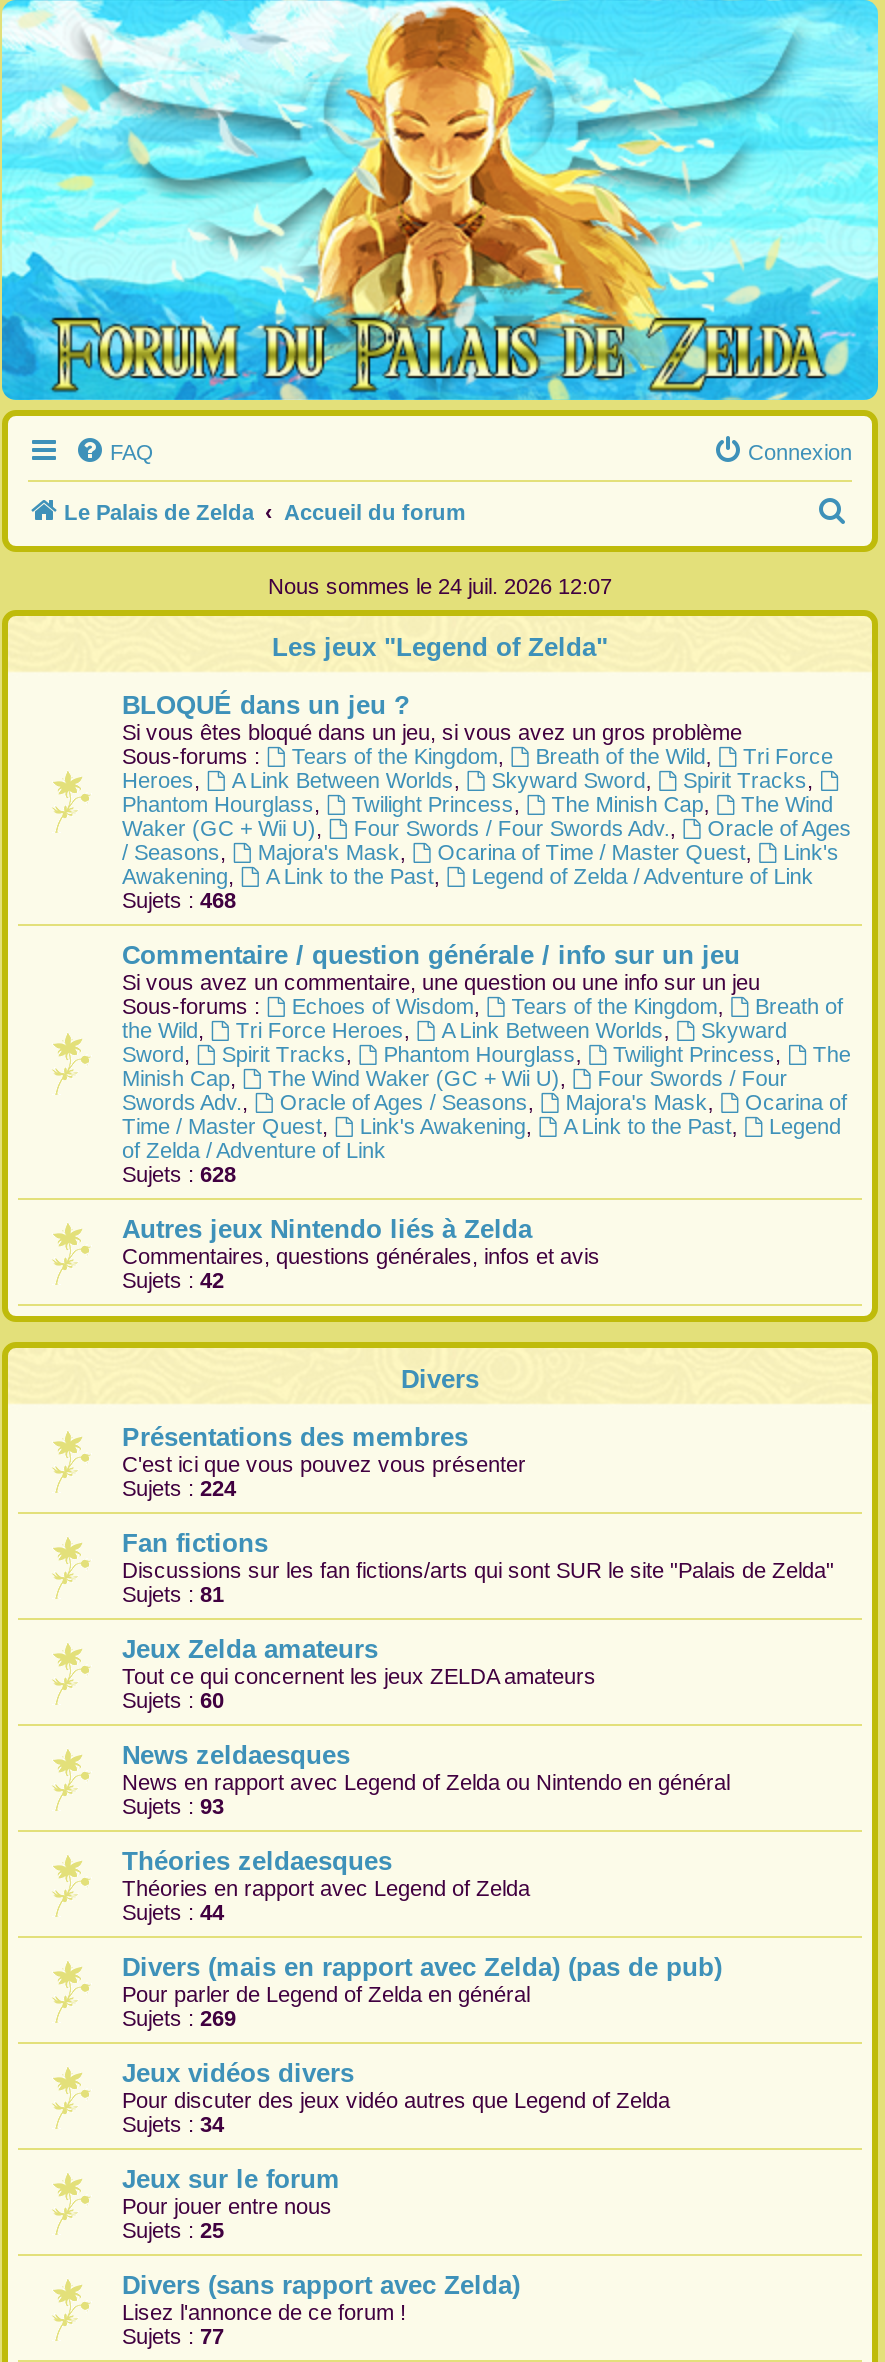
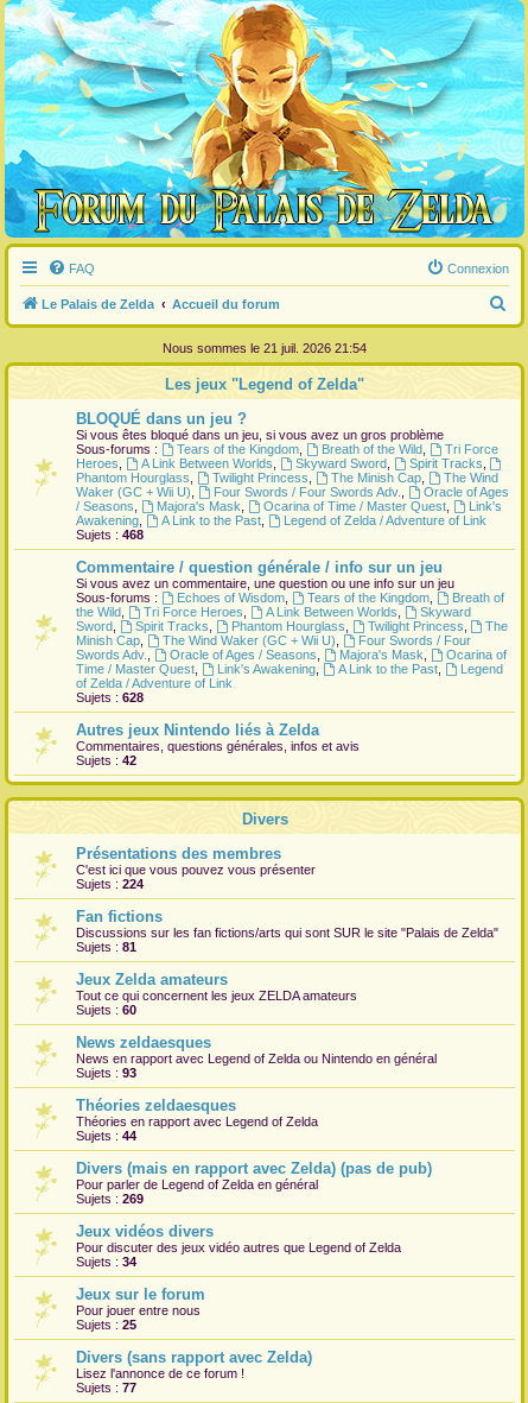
[268,574,612,598] Nous sommes le 24 juil. 2026 12:07 -> [163,341,367,355] Nous sommes le 21 juil. 2026 21:54

